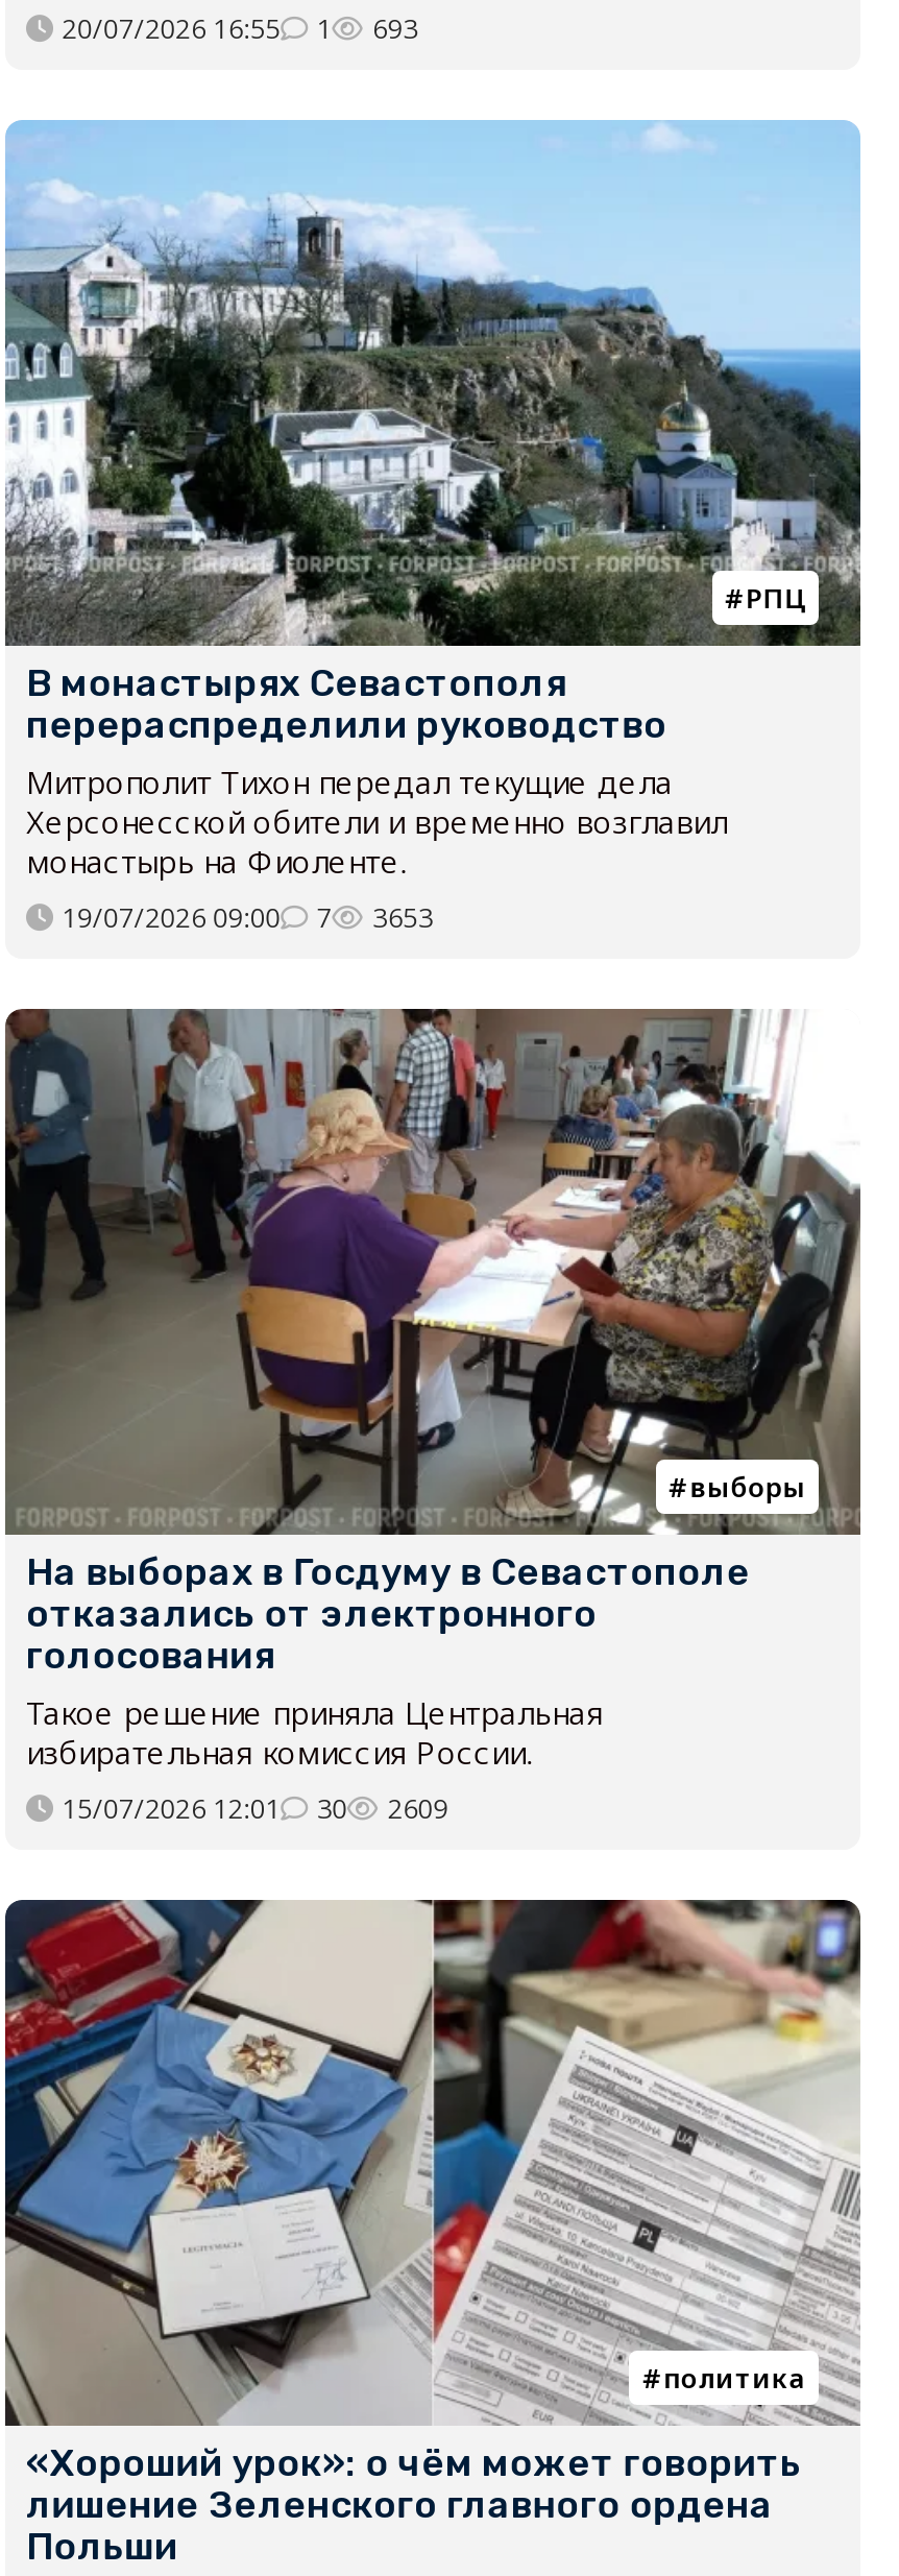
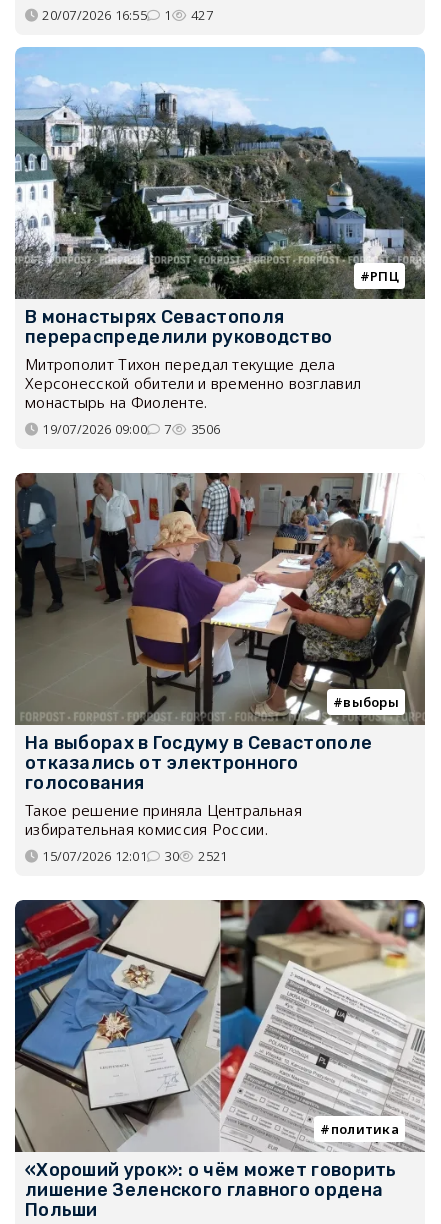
[62,9,418,47] 20/07/2026 16:55 1 693 -> [42,6,213,24] 20/07/2026 16:55 1 427
[62,898,433,935] 19/07/2026 09:00 7 3653 -> [42,420,220,438] 19/07/2026 09:00 7 3506
[62,1789,448,1826] 15/07/2026 12:01 30 2609 -> [42,847,227,865] 15/07/2026 12:01 30 2521

